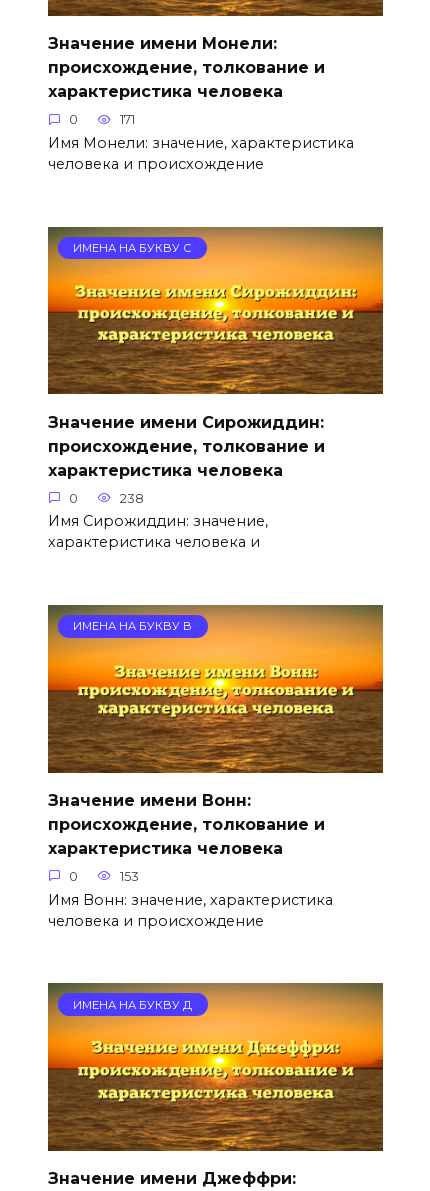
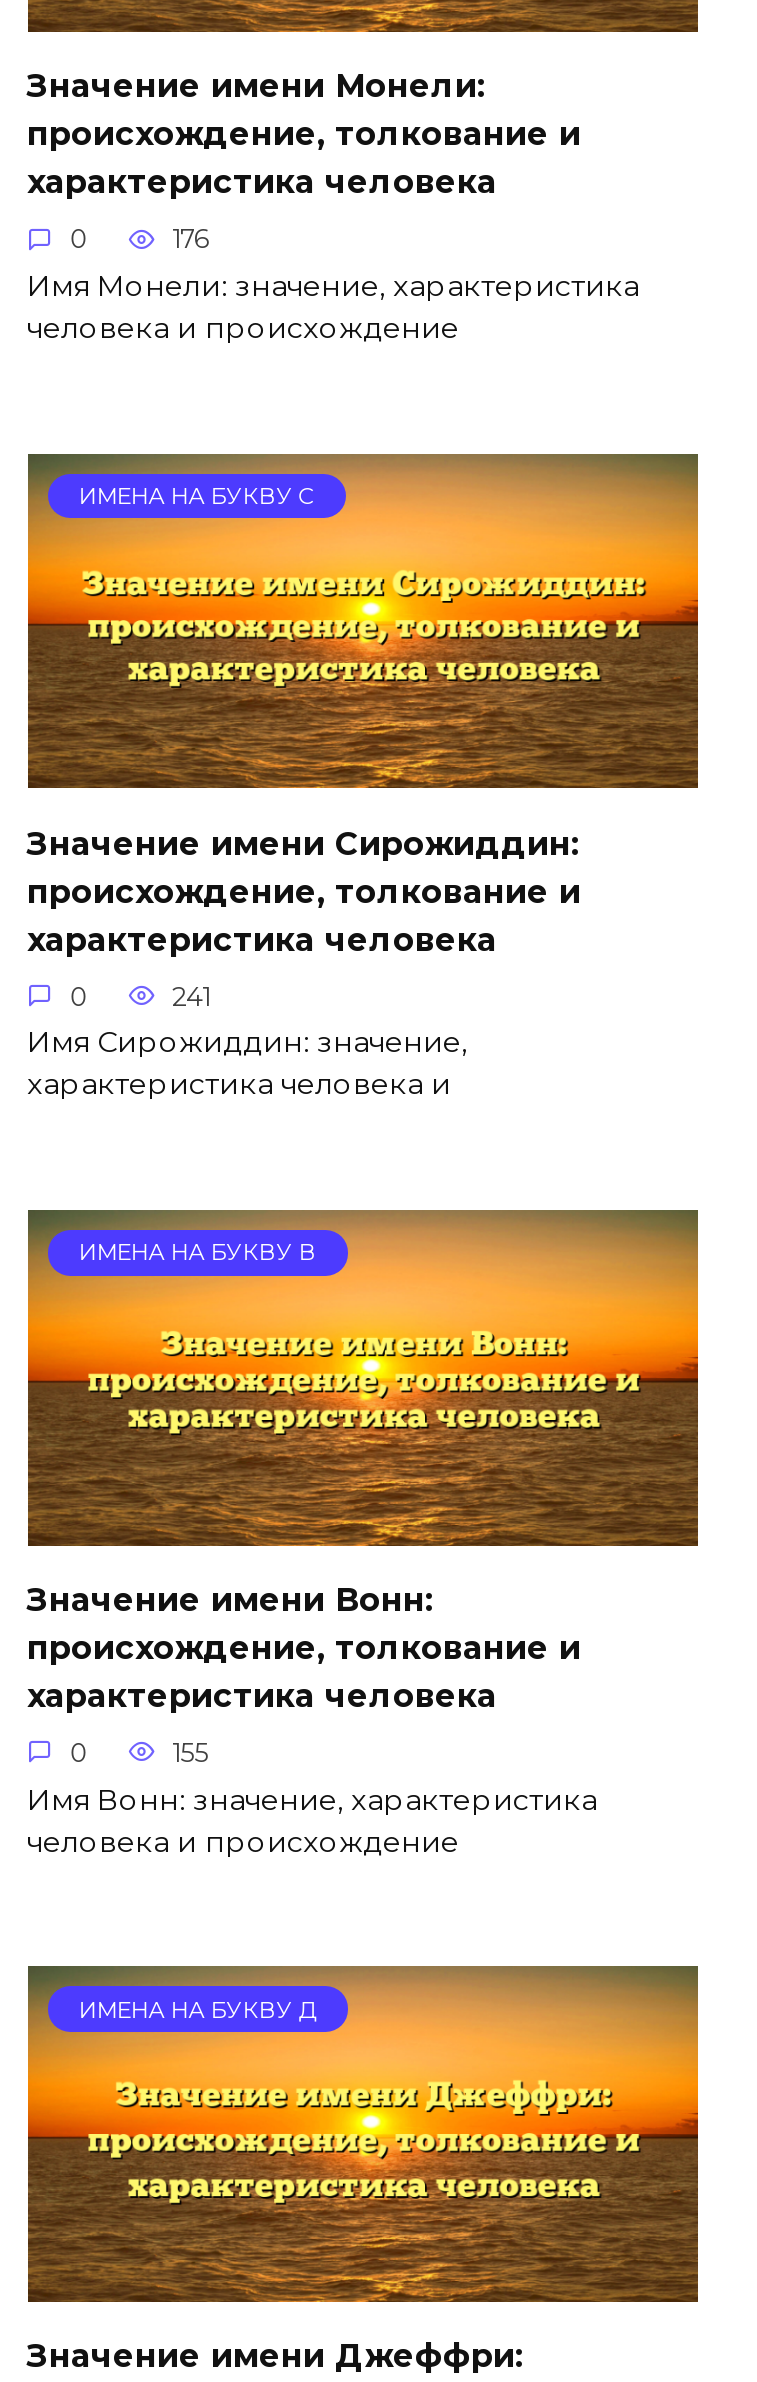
[120,112,135,127] 171 -> [172,225,210,255] 176
[120,491,144,506] 238 -> [172,981,210,1011] 241
[120,869,139,884] 153 -> [172,1738,208,1768] 155

